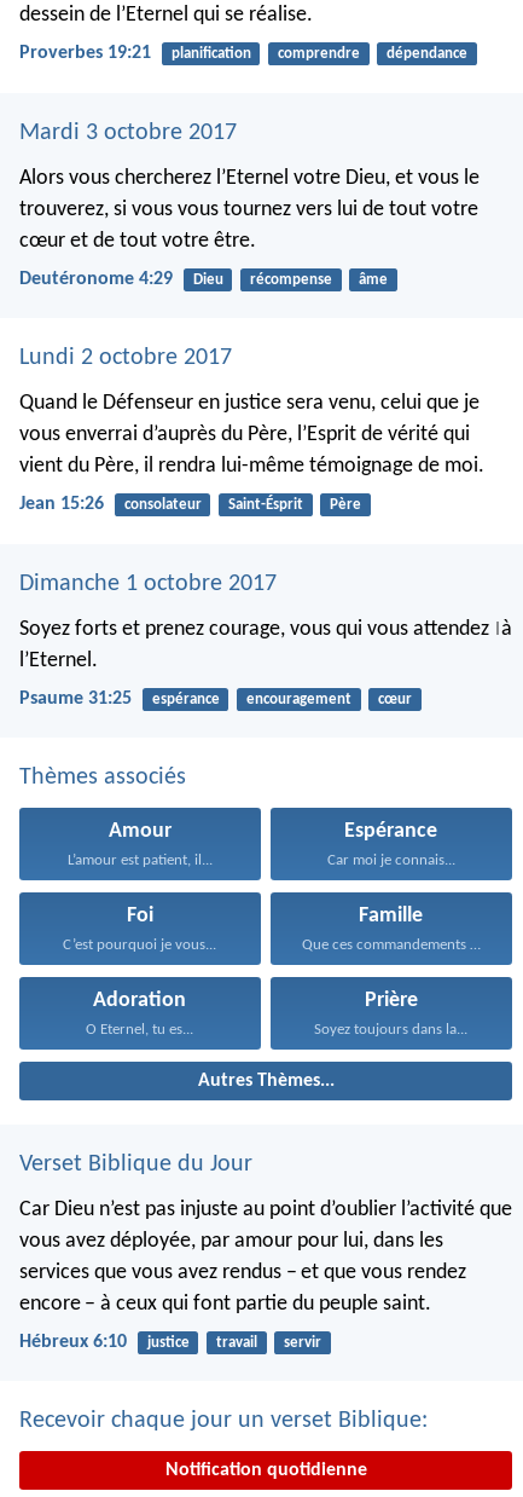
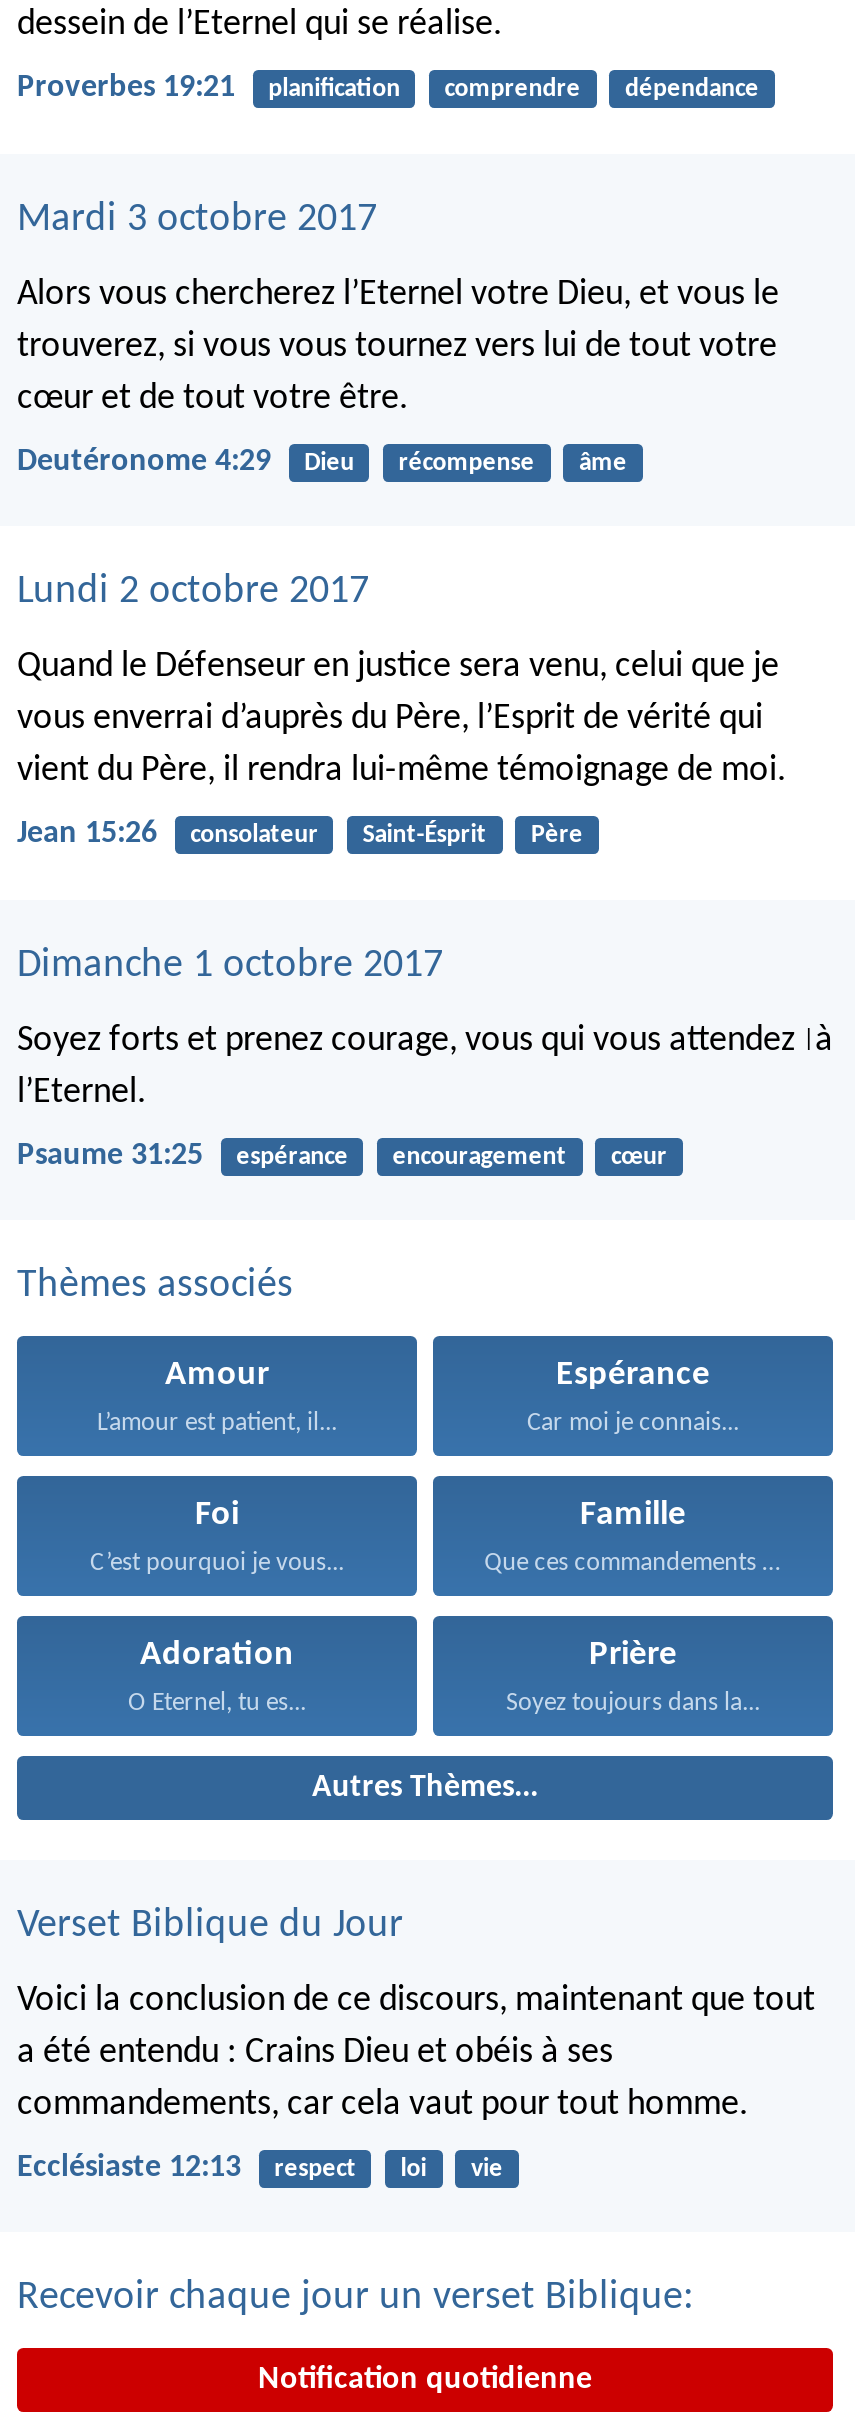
[19,1198,512,1315] Car Dieu n’est pas injuste au point d’oublier l’activité que | vous avez déployée, par amour pour lui, dans les | services que vous avez rendus – et que vous rendez | encore – à ceux qui font partie du peuple saint. -> [17,1982,815,2124] Voici la conclusion de ce discours, maintenant que tout | a été entendu : Crains Dieu et obéis à ses | commandements, car cela vaut pour tout homme.
[19,1333,321,1352] Hébreux 6:10 | justice | travail | servir -> [17,2152,503,2184] Ecclésiaste 12:13 | respect | loi | vie

